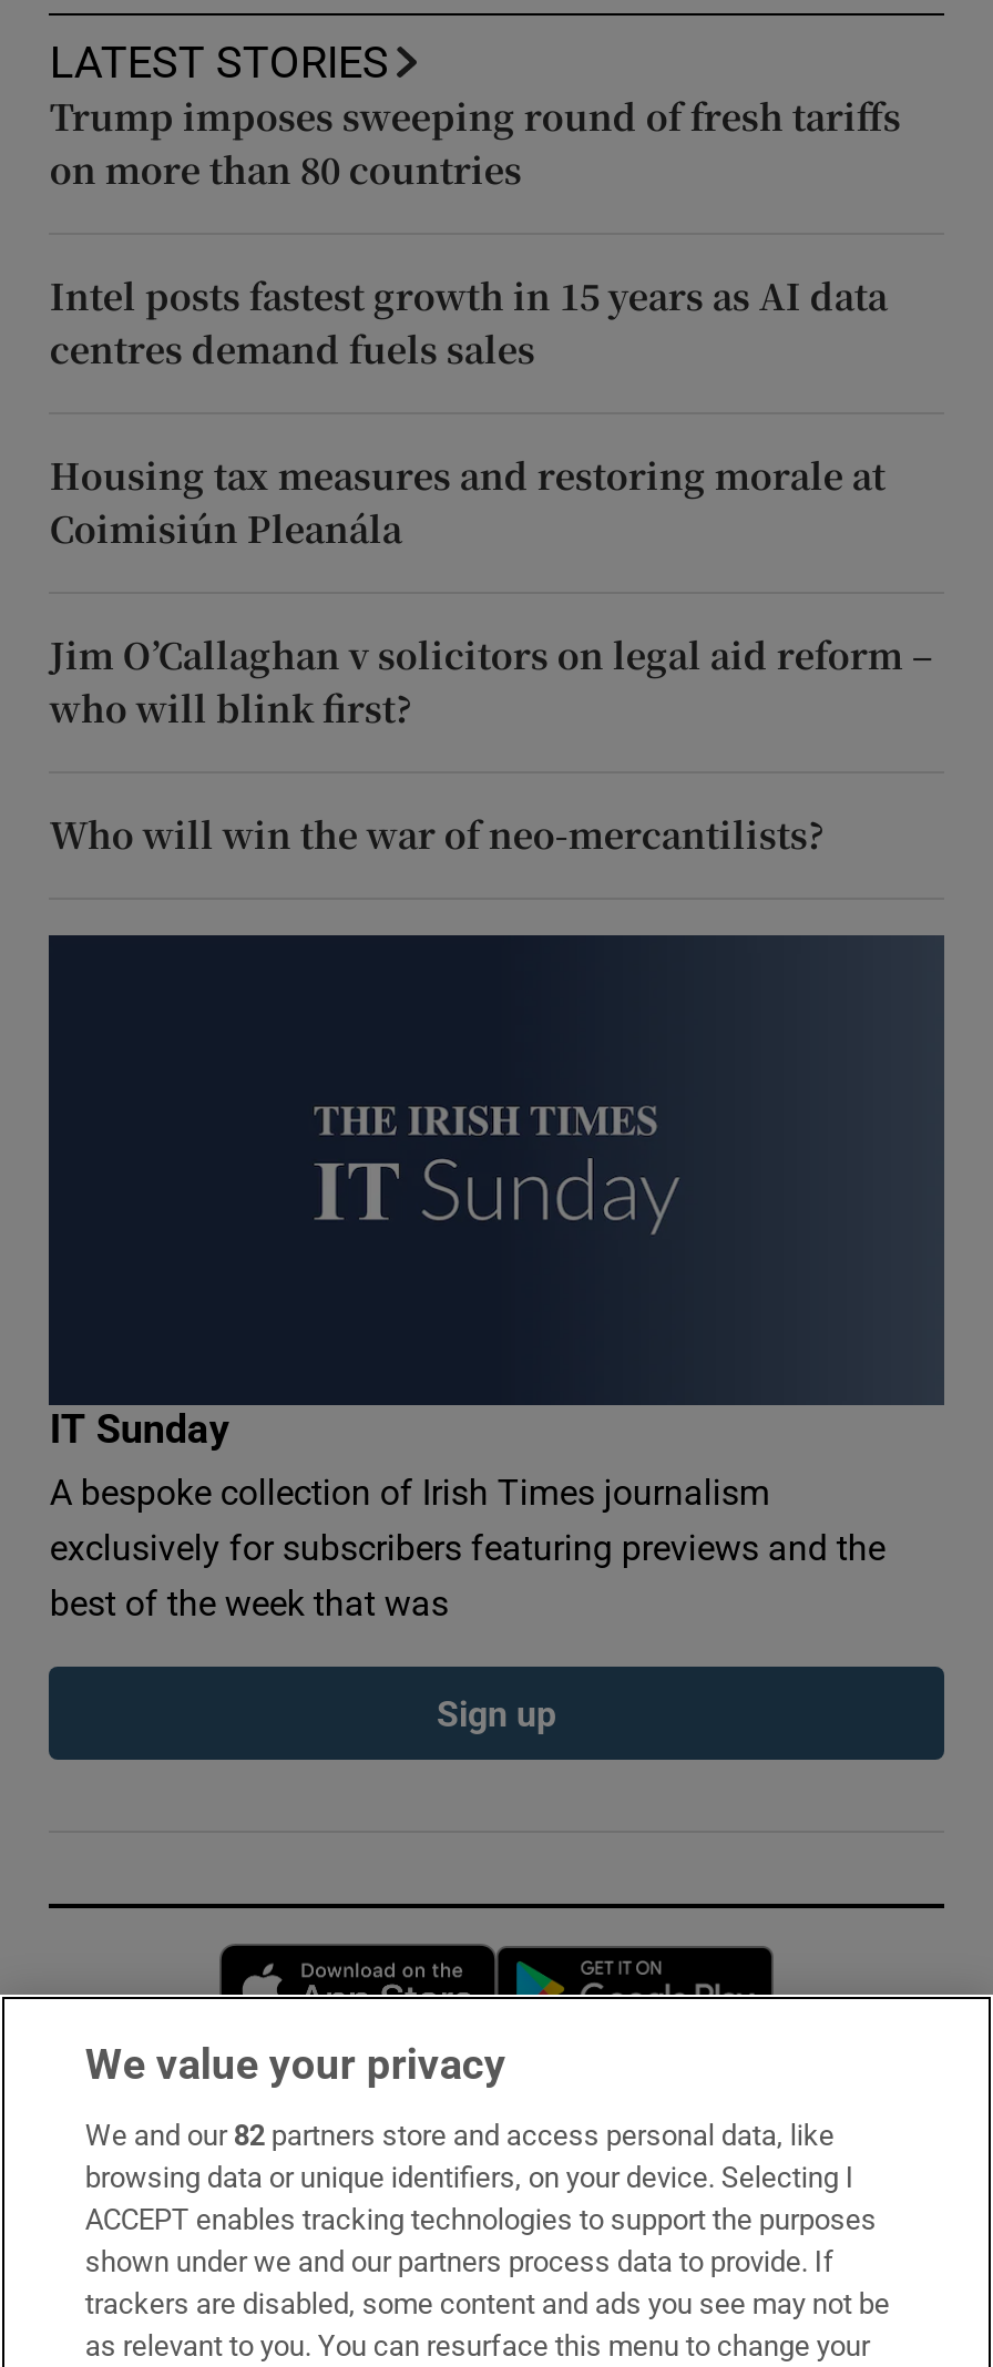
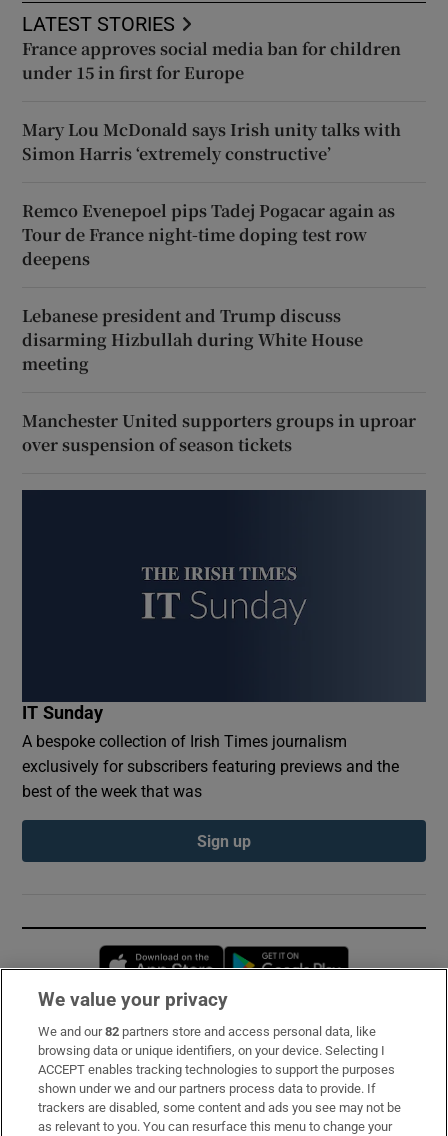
[50,91,901,195] Trump imposes sweeping round of fresh tariffs | on more than 80 countries -> [22,37,401,84] France approves social media ban for children | under 15 in first for Europe
[50,270,887,374] Intel posts fastest growth in 15 years as AI data | centres demand fuels sales -> [22,118,401,165] Mary Lou McDonald says Irish unity talks with | Simon Harris ‘extremely constructive’
[50,450,885,554] Housing tax measures and restoring morale at | Coimisiún Pleanála -> [22,199,395,270] Remco Evenepoel pips Tadej Pogacar again as | Tour de France night-time doping test row | deepens
[50,629,932,733] Jim O’Callaghan v solicitors on legal aid reform – | who will blink first? -> [22,304,363,375] Lebanese president and Trump discuss | disarming Hizbullah during White House | meeting
[50,809,825,860] Who will win the war of neo-mercantilists? -> [22,409,416,456] Manchester United supporters groups in uproar | over suspension of season tickets

